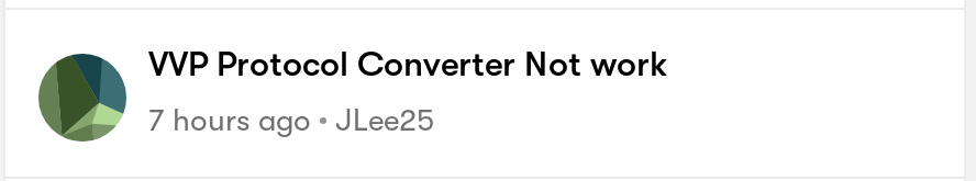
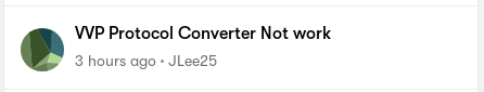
[148,102,434,137] 7 hours ago JLee25 -> [75,52,217,69] 3 hours ago JLee25

